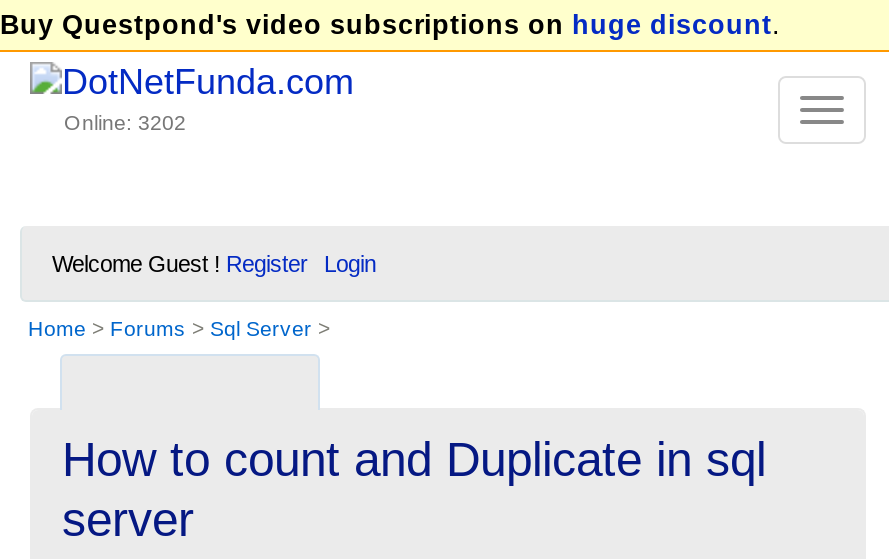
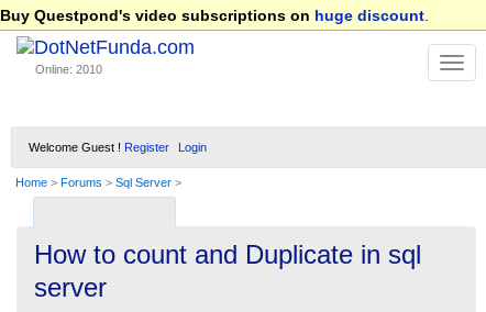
[64,110,186,134] Online: 3202 -> [35,63,102,76] Online: 2010

